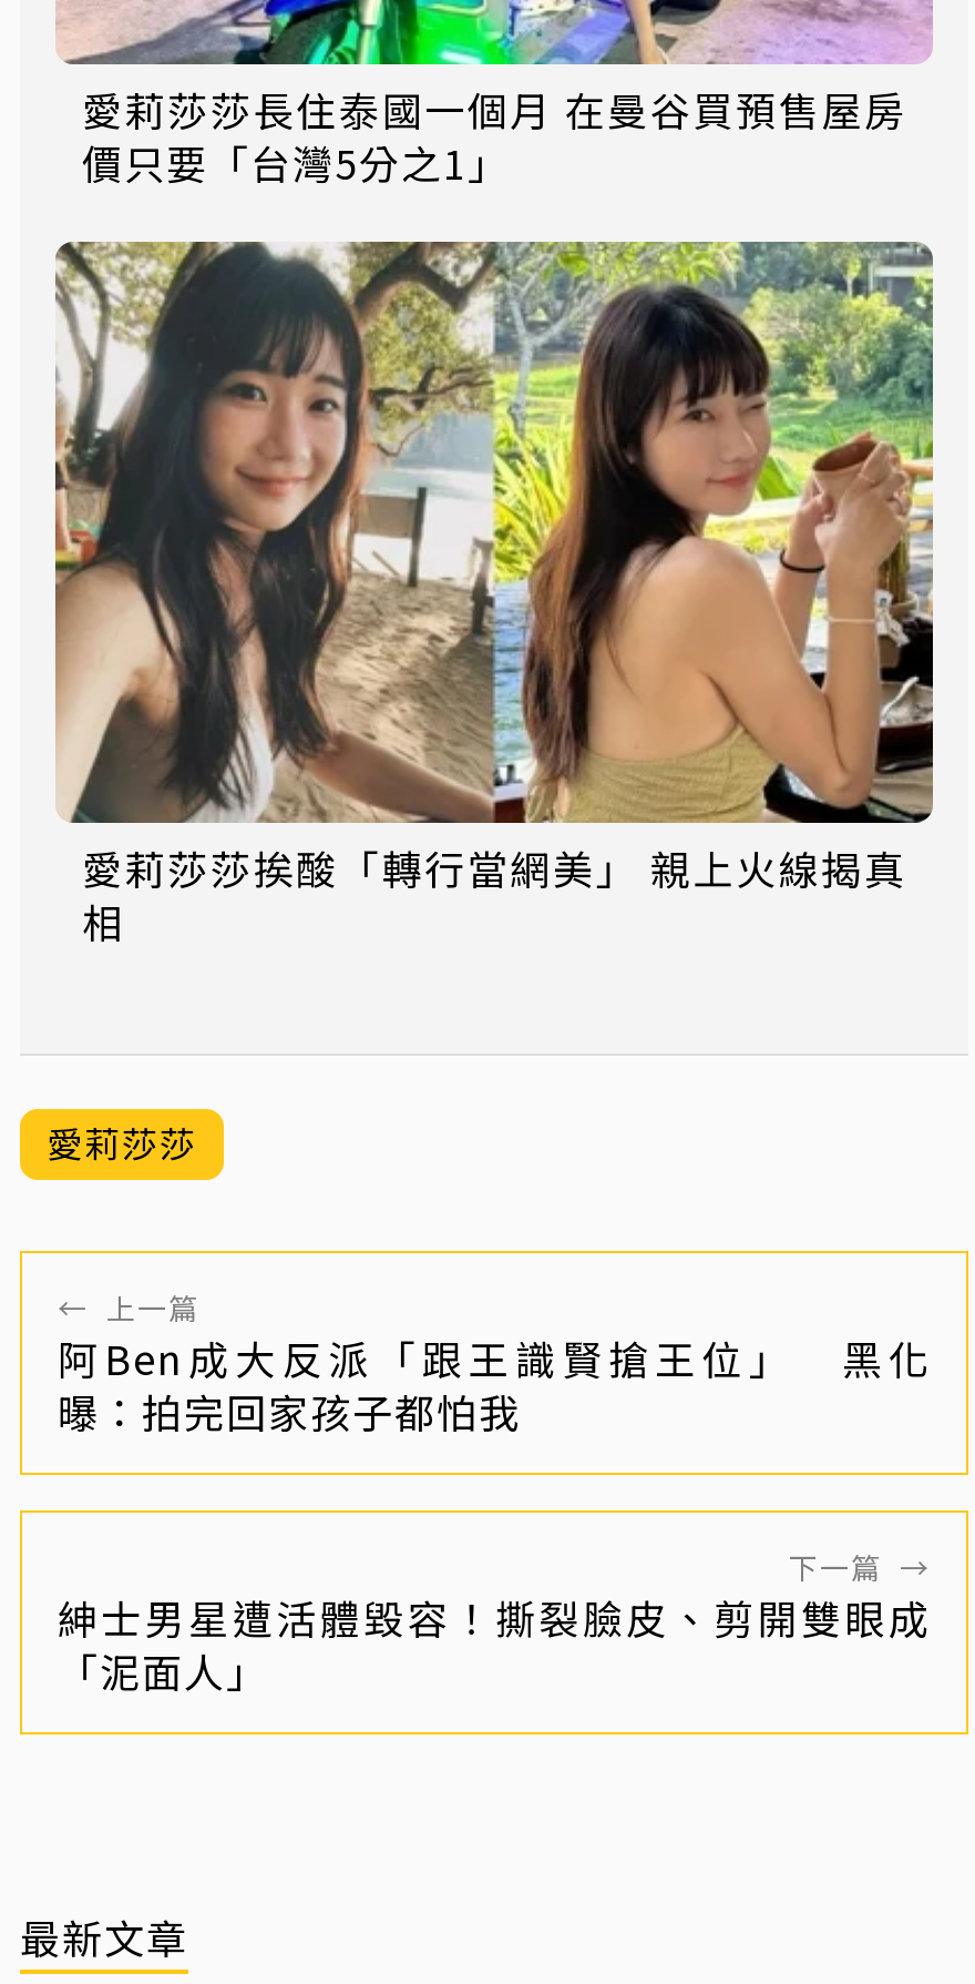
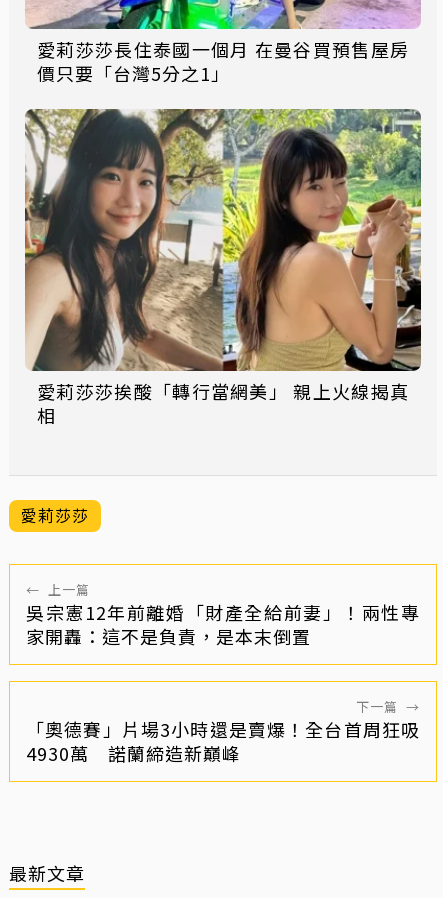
[58,1328,931,1439] 阿Ben成大反派「跟王識賢搶王位」 黑化 | 曝：拍完回家孩子都怕我 -> [26,599,420,649] 吳宗憲12年前離婚「財產全給前妻」！兩性專 | 家開轟：這不是負責，是本末倒置
[58,1587,931,1698] 紳士男星遭活體毀容！撕裂臉皮、剪開雙眼成 | 「泥面人」 -> [26,716,420,766] 「奧德賽」片場3小時還是賣爆！全台首周狂吸 | 4930萬 諾蘭締造新巔峰

